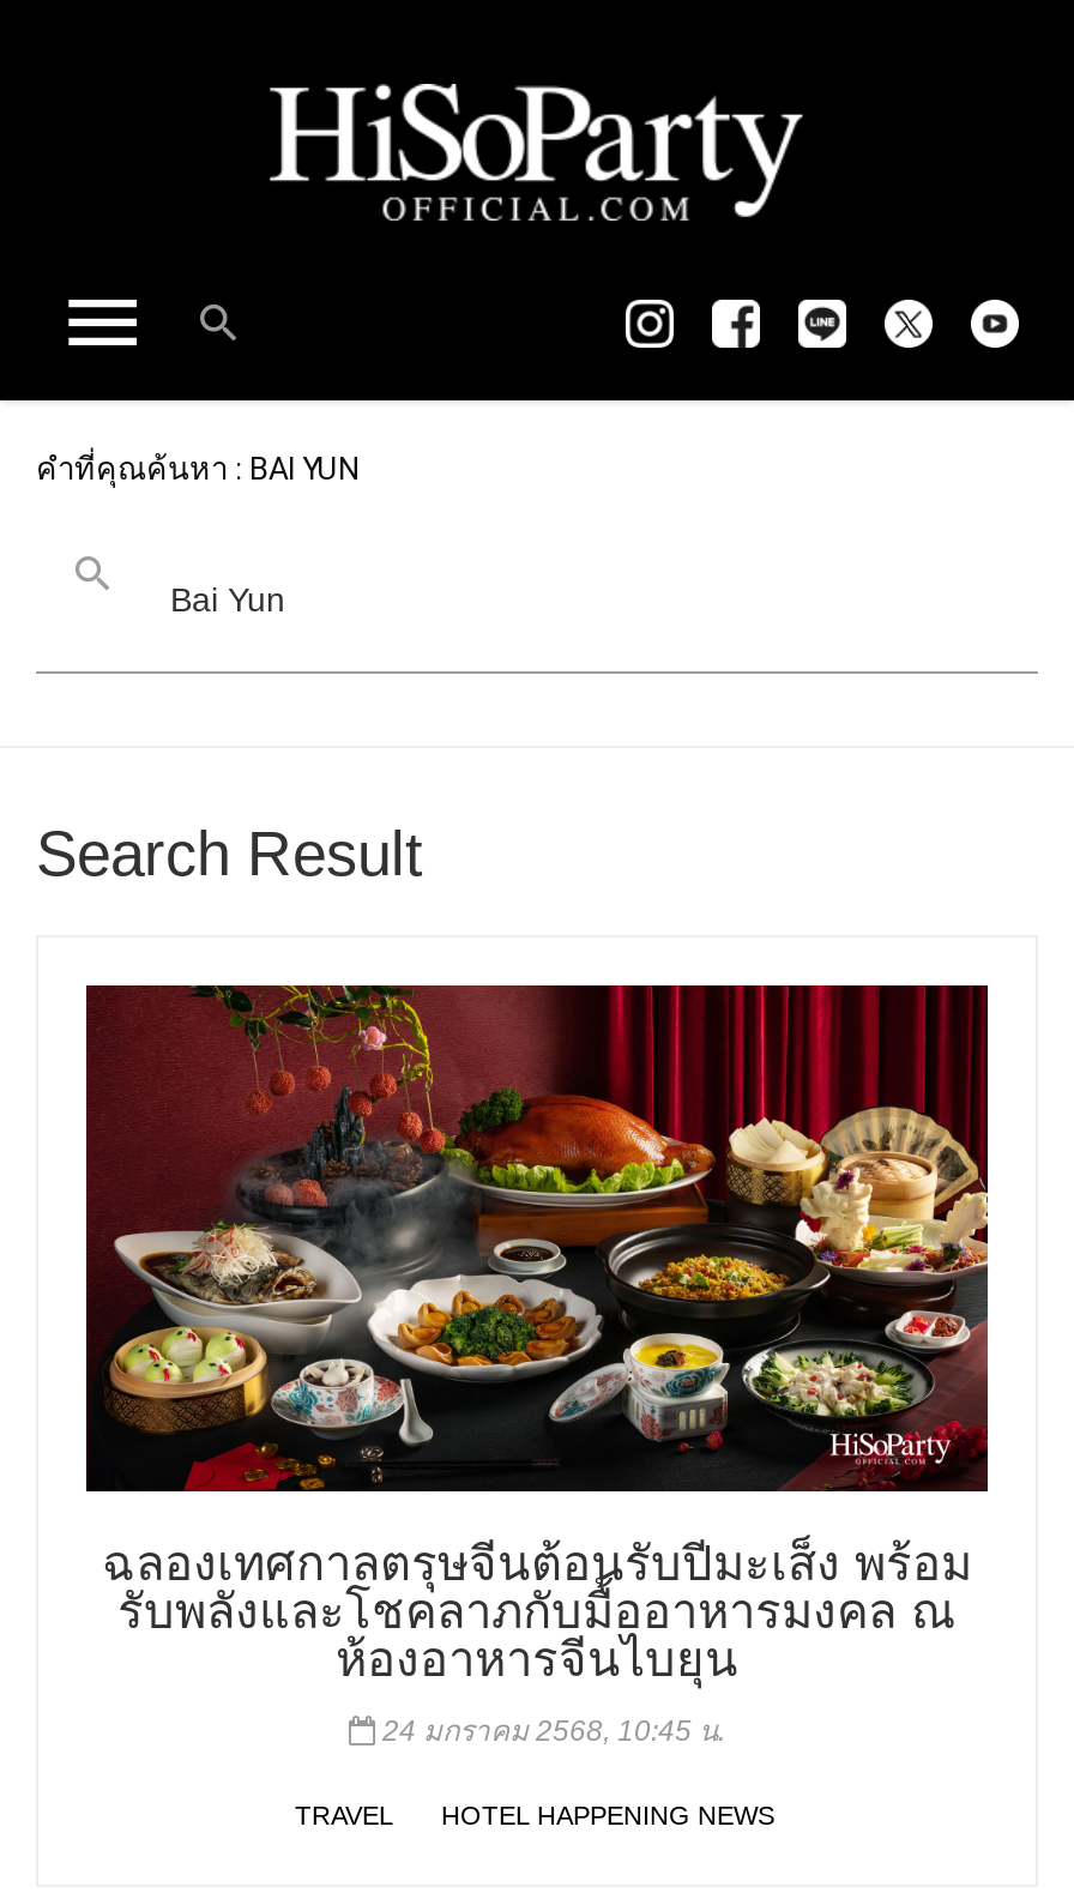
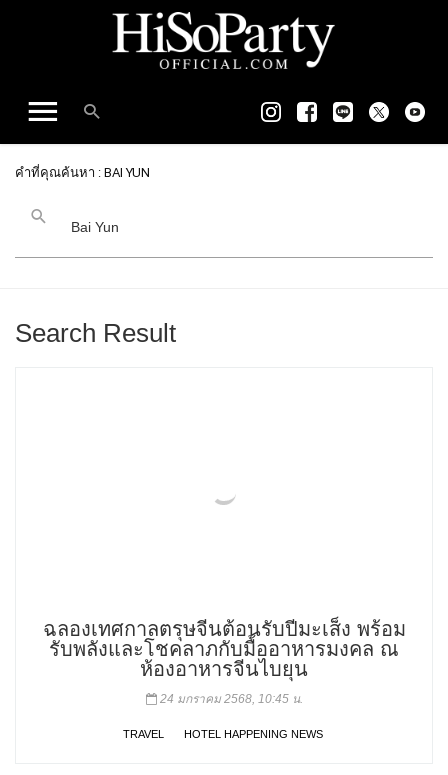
[84,983,990,1494] [image] -> none

